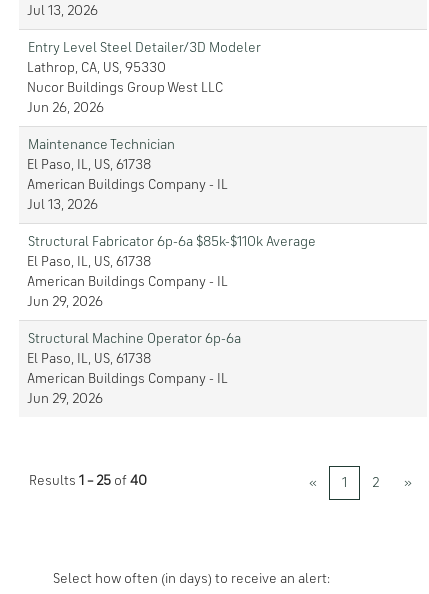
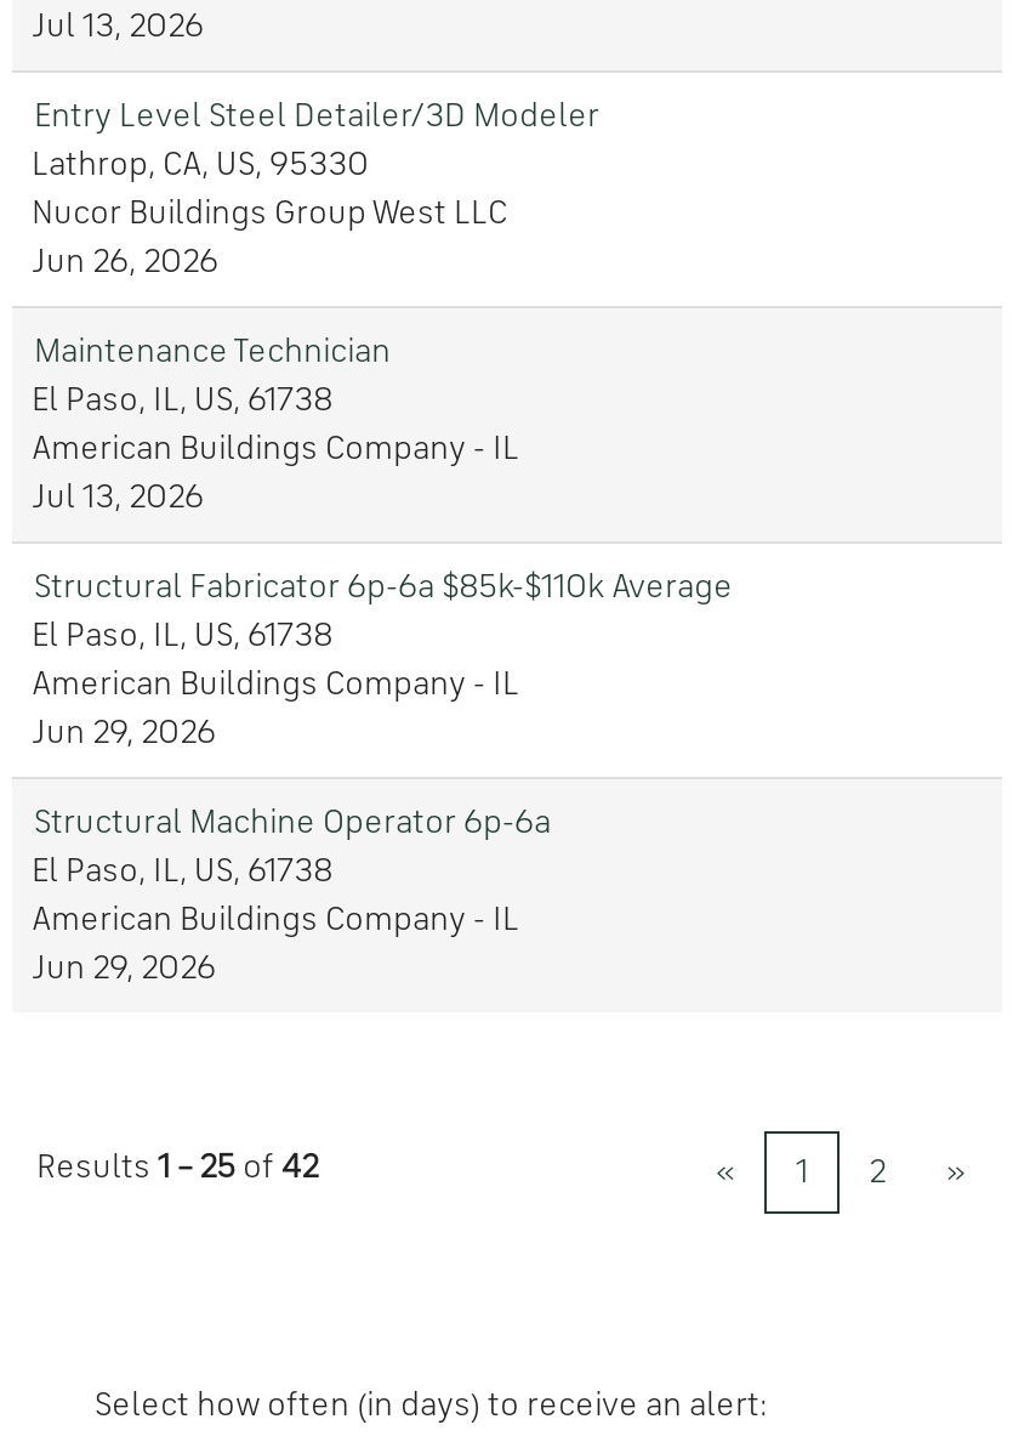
[29,474,147,488] Results 1 – 25 of 40 -> [36,1151,318,1185] Results 1 – 25 of 42

